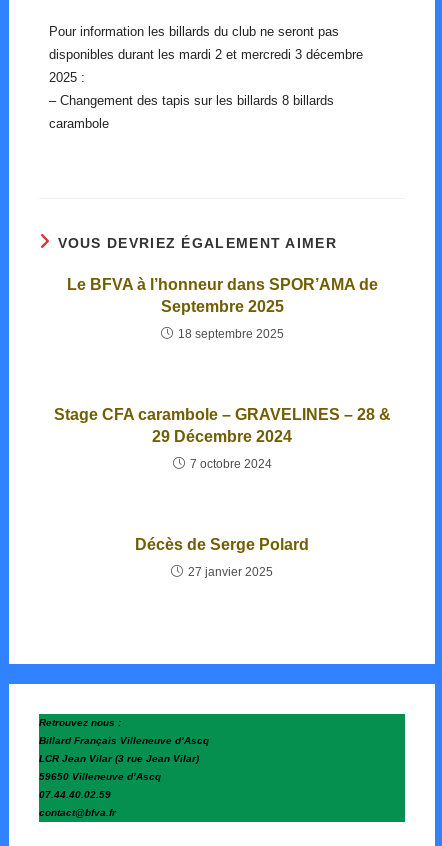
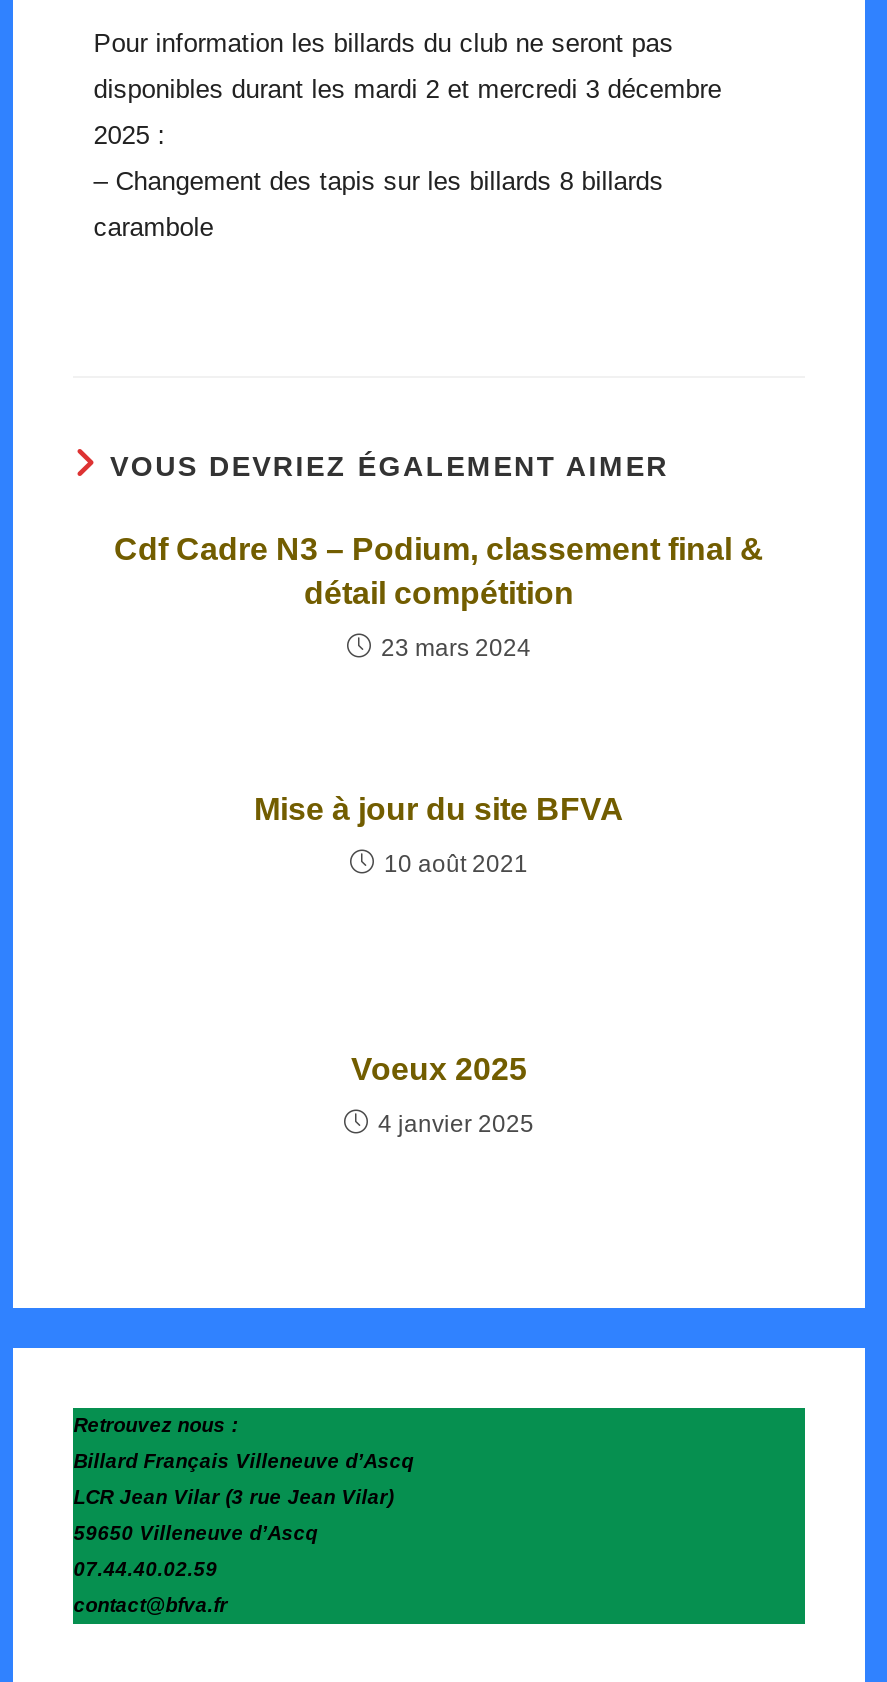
[66,276,377,315] Le BFVA à l’honneur dans SPOR’AMA de | Septembre 2025 -> [114,532,764,610] Cdf Cadre N3 – Podium, classement final & | détail compétition
[177,327,283,341] 18 septembre 2025 -> [381,634,531,662] 23 mars 2024
[53,406,390,445] Stage CFA carambole – GRAVELINES – 28 & | 29 Décembre 2024 -> [254,792,624,826] Mise à jour du site BFVA
[189,457,271,471] 7 octobre 2024 -> [384,850,528,878] 10 août 2021
[135,536,309,553] Décès de Serge Polard -> [351,1052,527,1086] Voeux 2025
[188,565,273,579] 27 janvier 2025 -> [378,1110,534,1138] 4 janvier 2025

